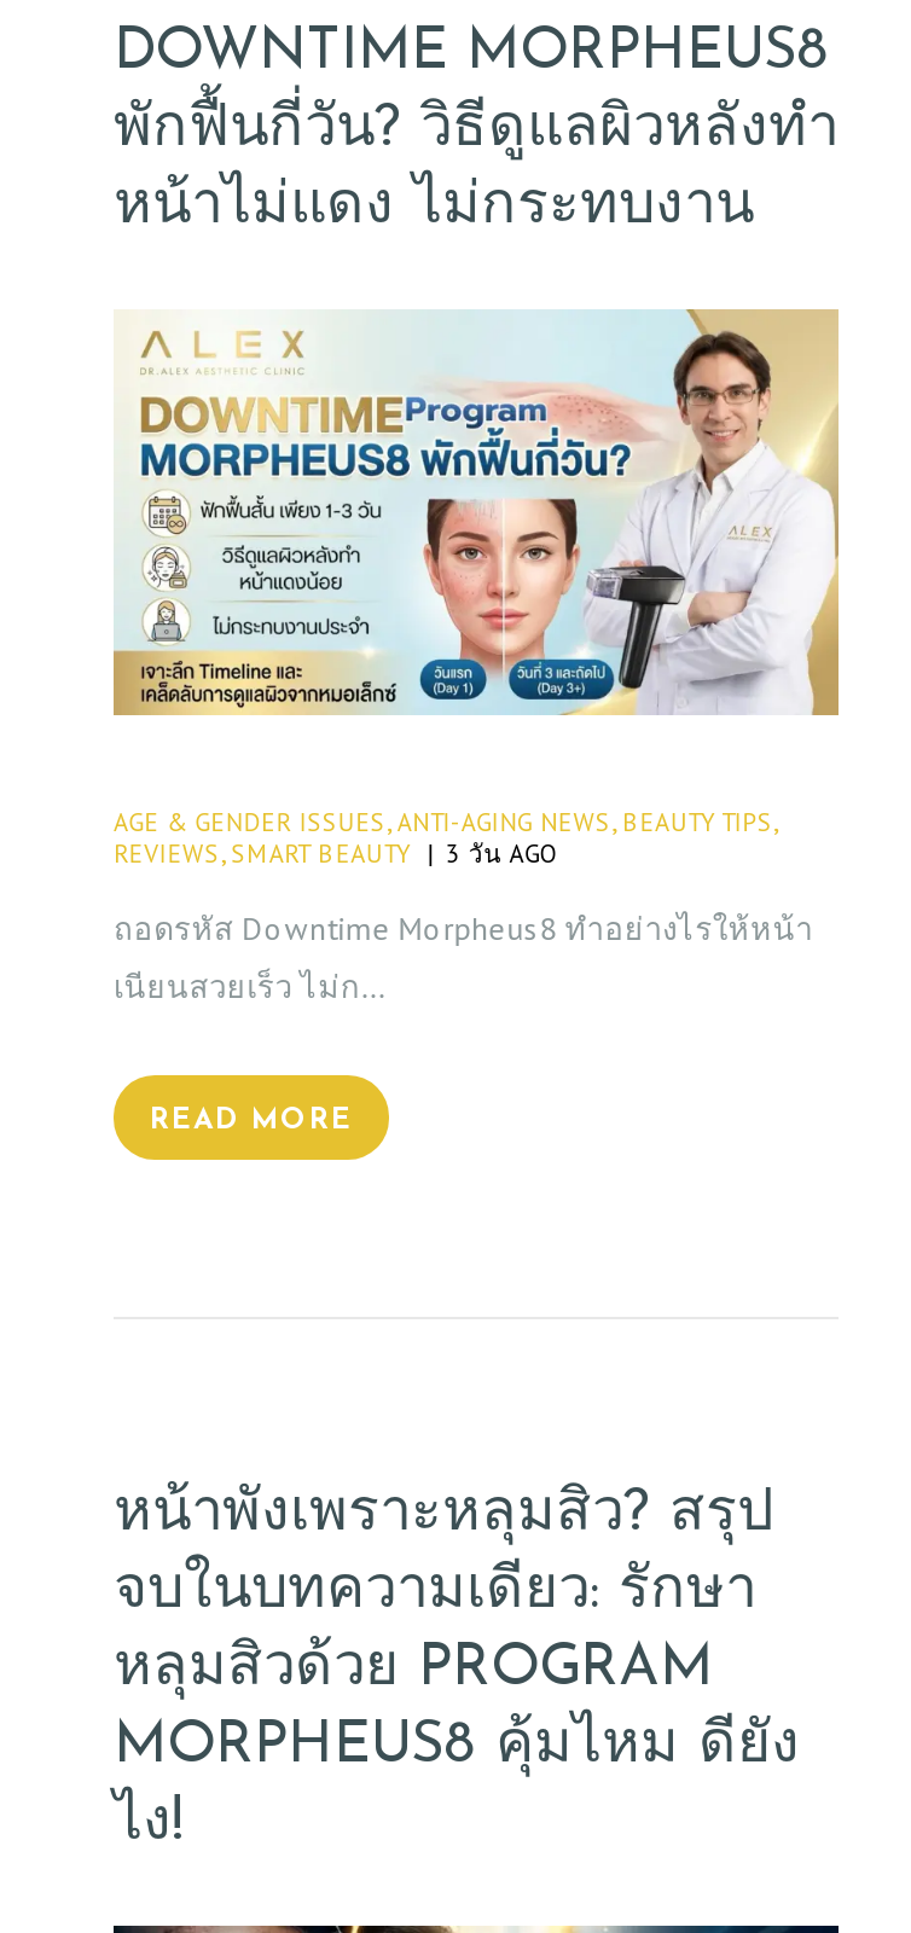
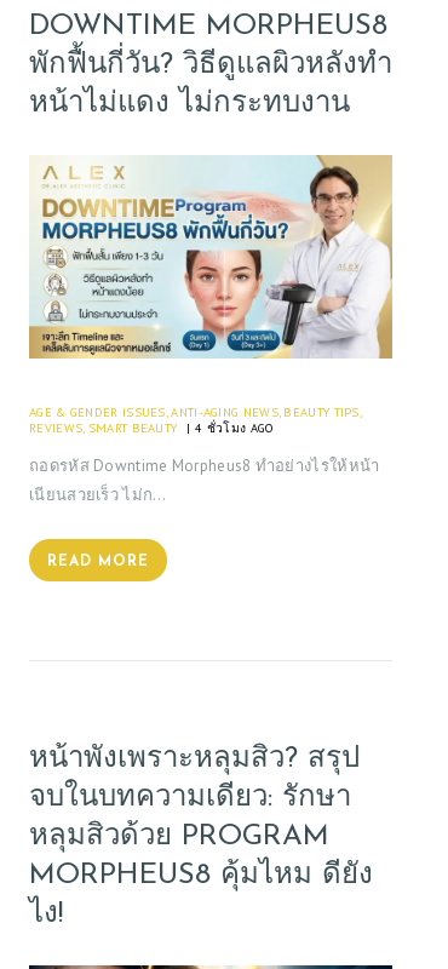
[445,837,557,871] 3 วัน AGO -> [195,419,274,436] 4 ชั่วโมง AGO

